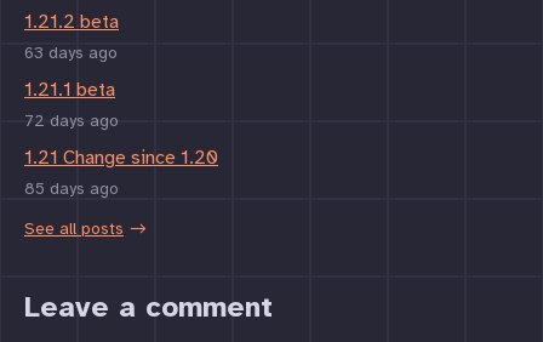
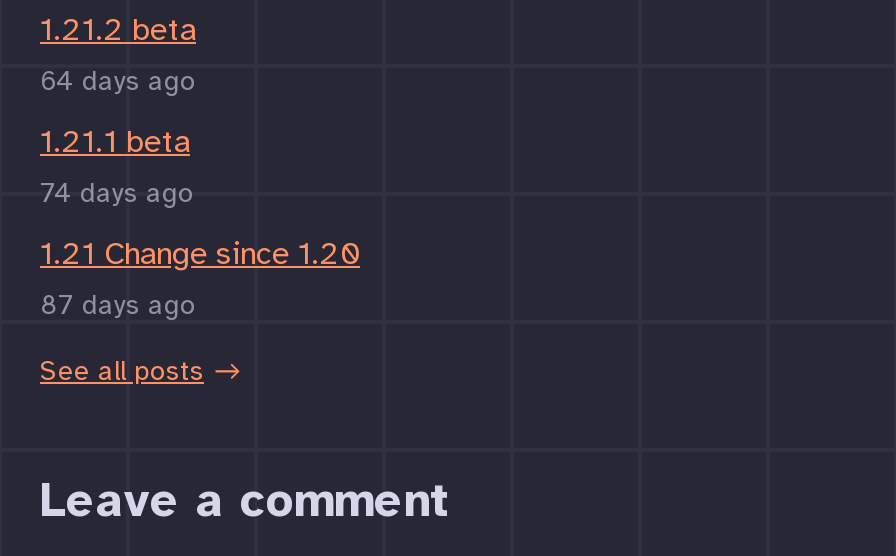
[24,43,118,64] 63 days ago -> [40,65,196,99] 64 days ago
[24,111,119,132] 72 days ago -> [40,177,194,211] 74 days ago
[24,179,119,199] 85 days ago -> [40,289,196,323] 87 days ago

